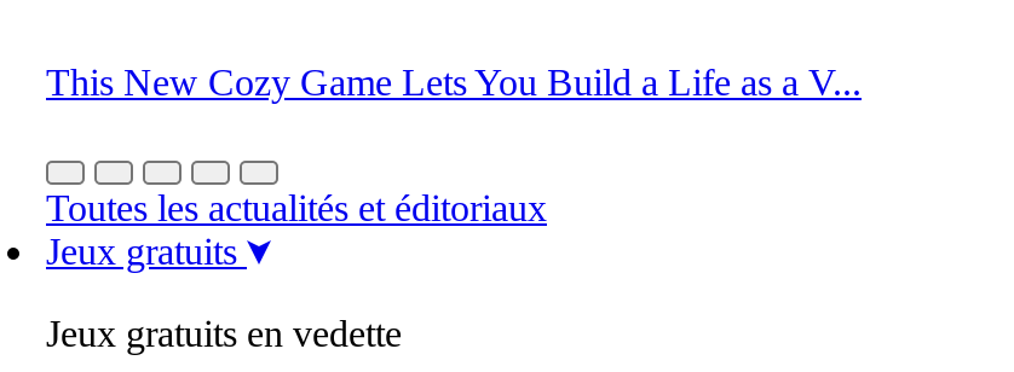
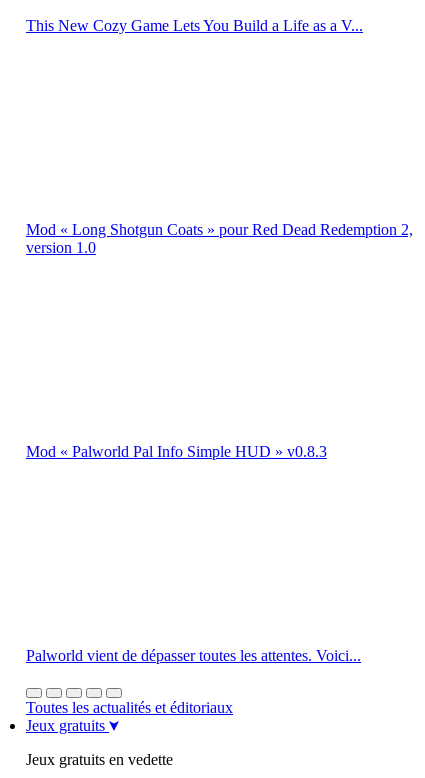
none -> [26,221,413,256] Mod « Long Shotgun Coats » pour Red Dead Redemption 2, | version 1.0
none -> [26,443,327,460] Mod « Palworld Pal Info Simple HUD » v0.8.3
none -> [26,647,361,664] Palworld vient de dépasser toutes les attentes. Voici...

